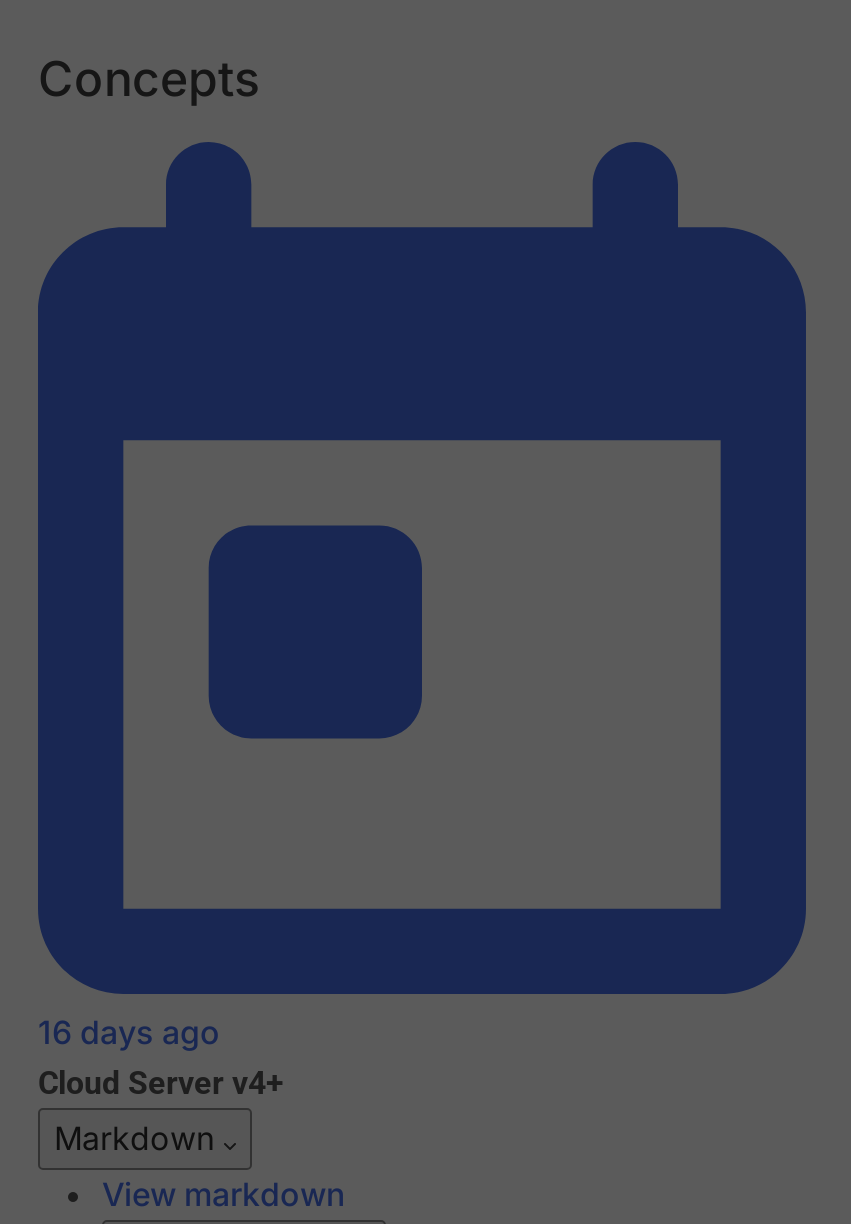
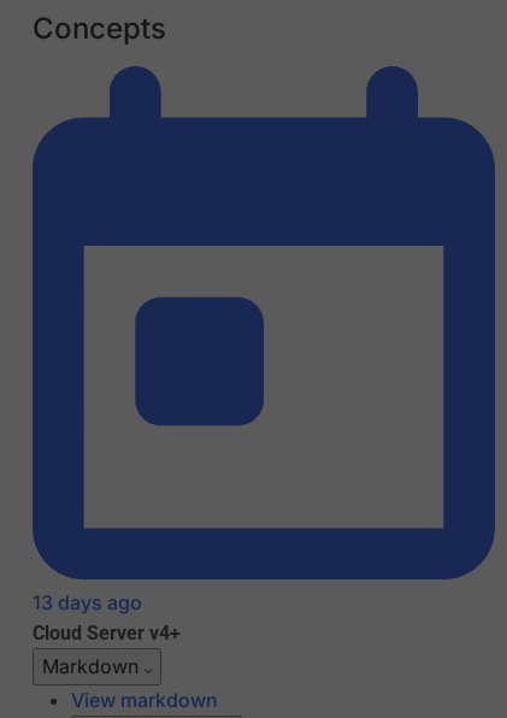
[38,1013,220,1053] 16 days ago -> [33,591,142,615] 13 days ago

